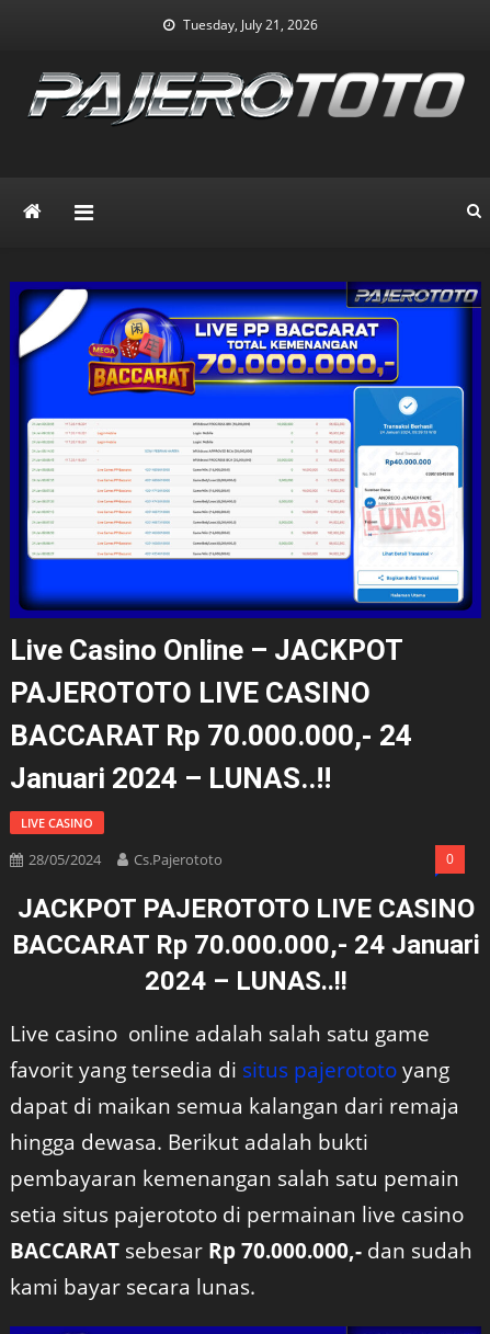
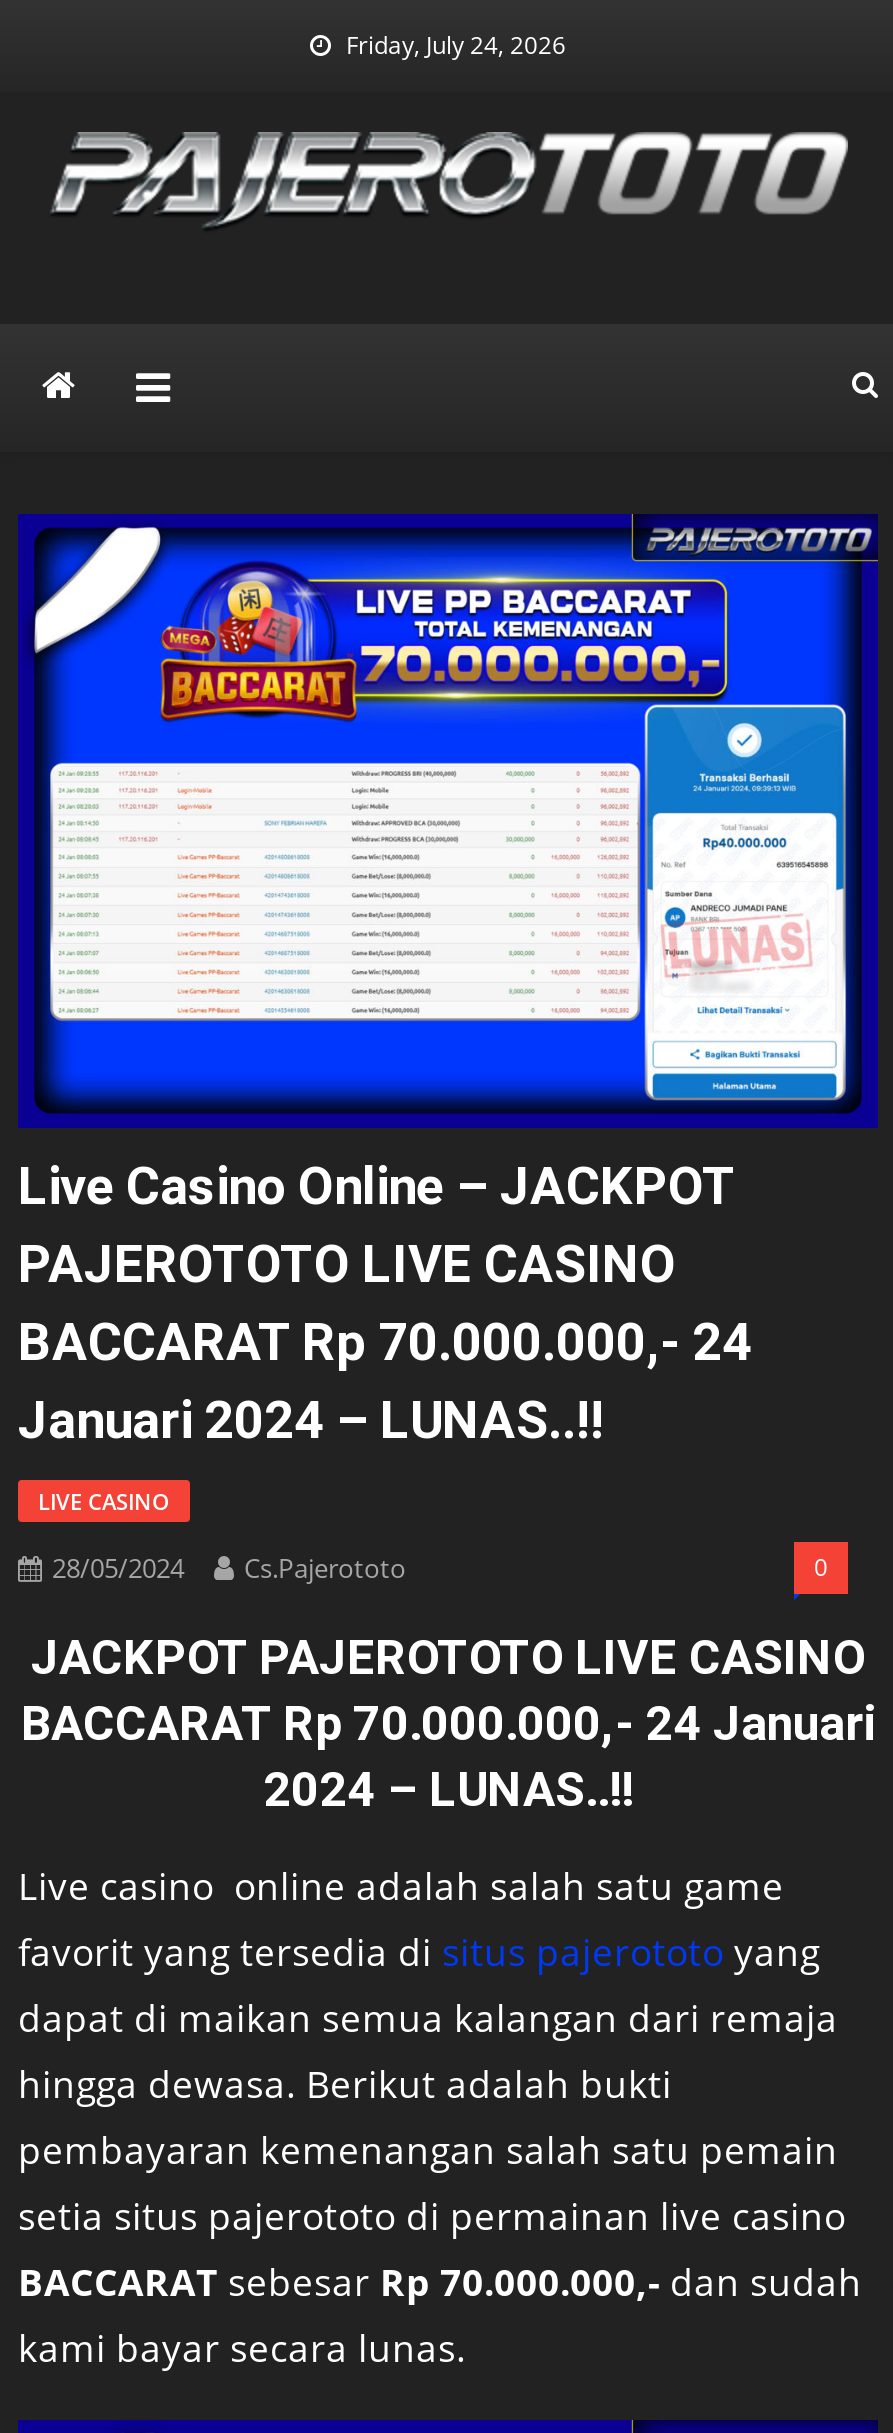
[183,15,317,34] Tuesday, July 21, 2026 -> [346,28,566,62] Friday, July 24, 2026

